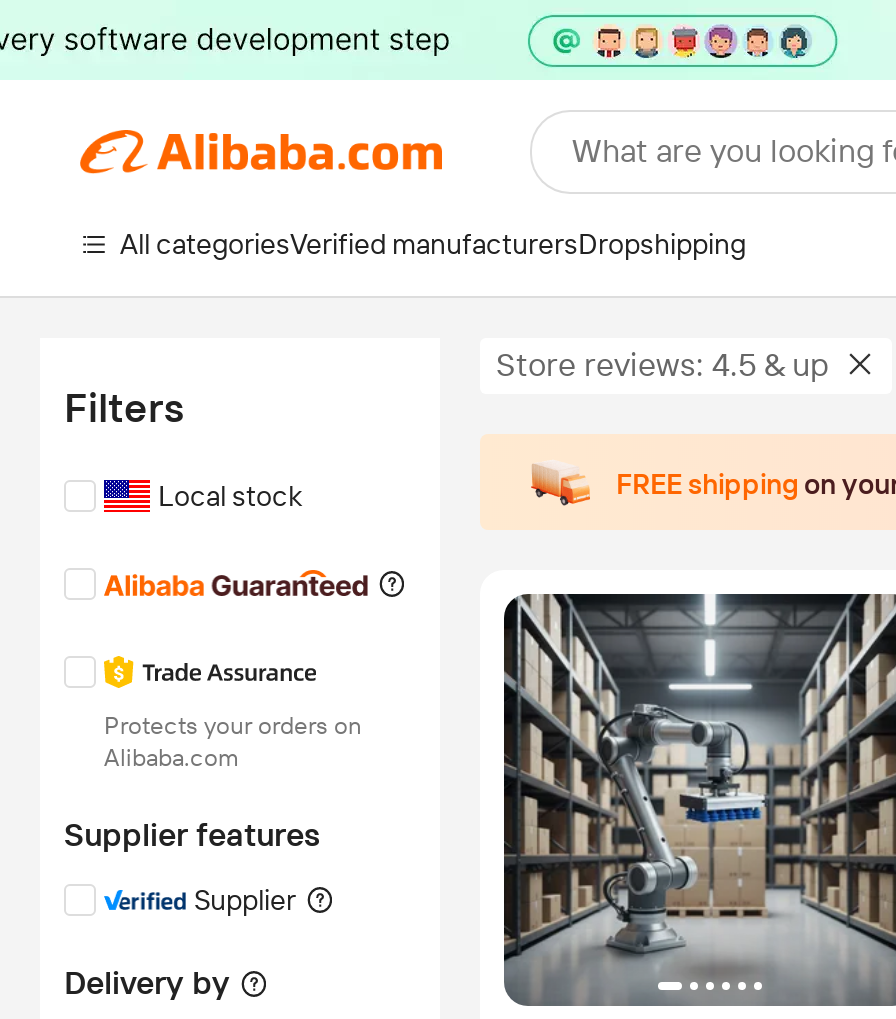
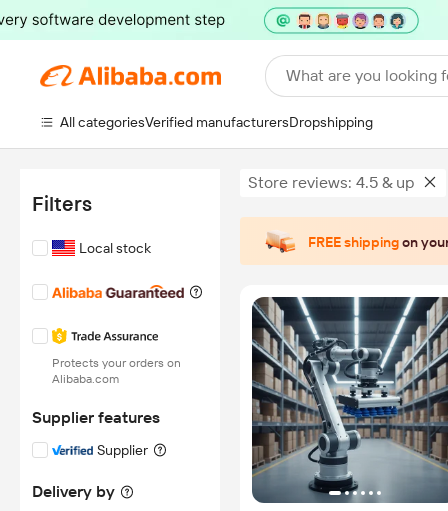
[504,592,890,1006] [image] -> [251,296,445,502] [image]

